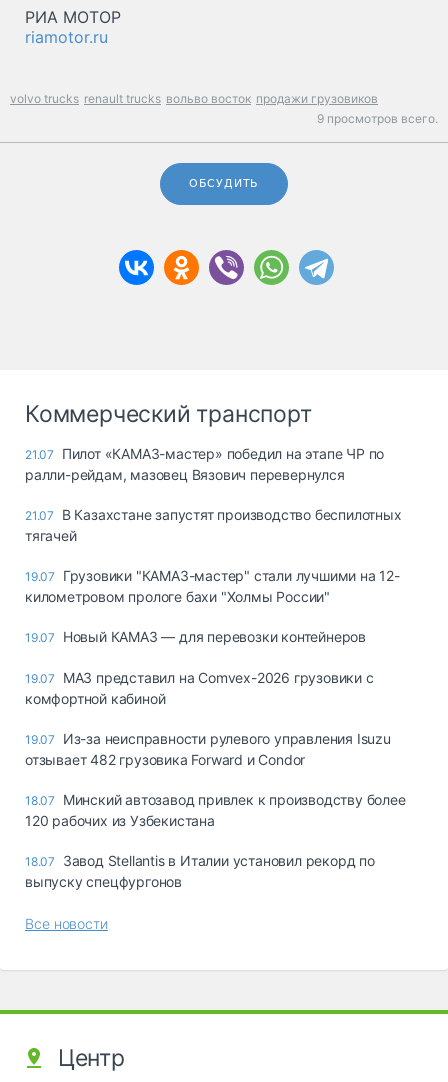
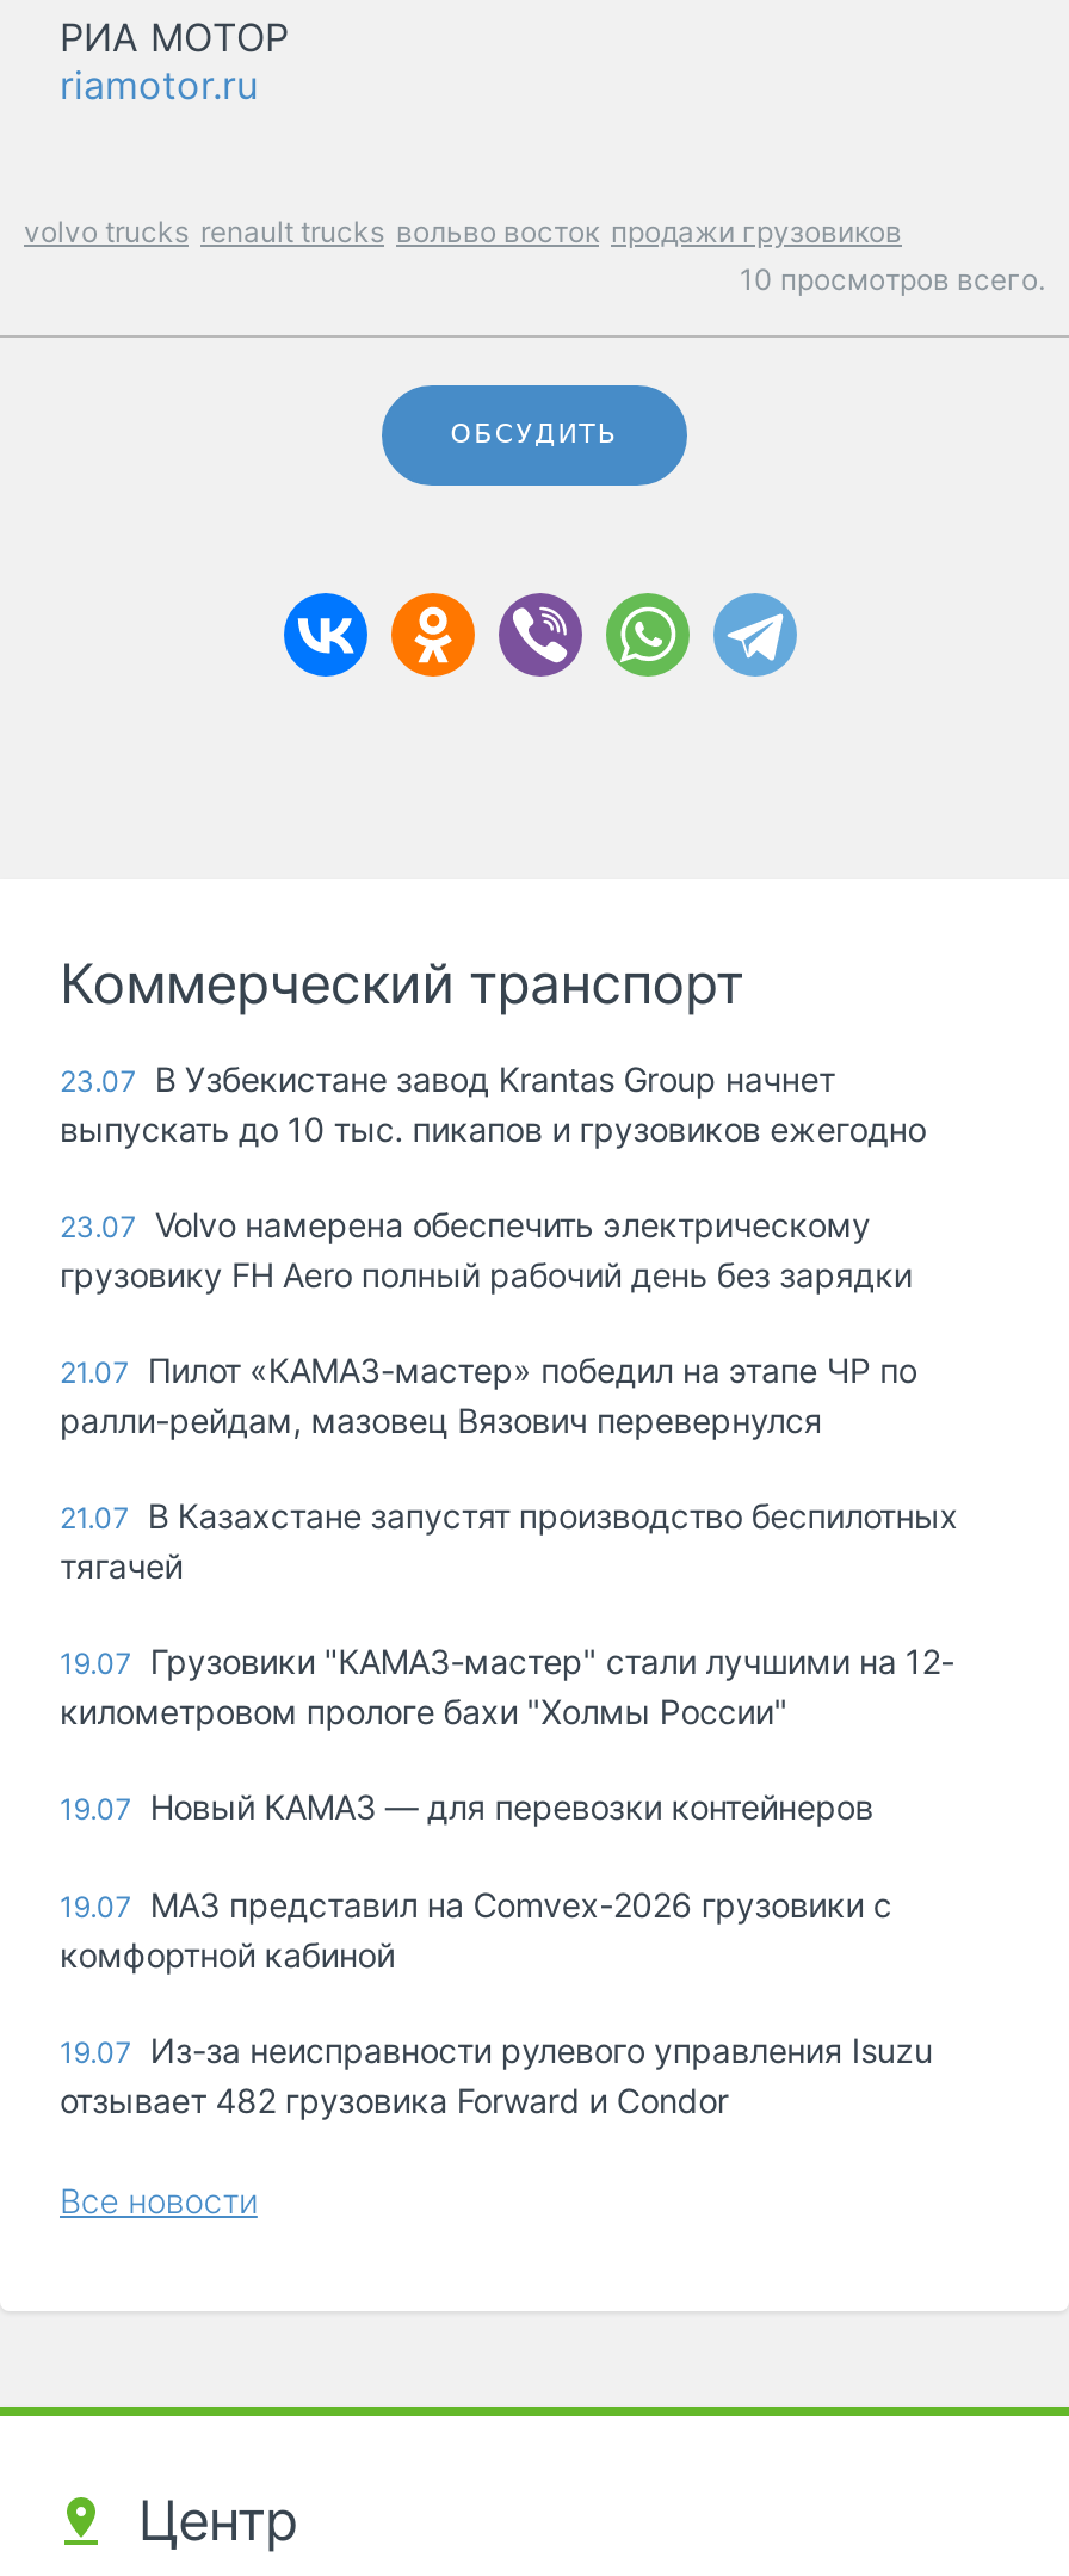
[317,111,438,126] 9 просмотров всего. -> [740,262,1045,297] 10 просмотров всего.
none -> [60,1059,926,1295] 23.07 В Узбекистане завод Krantas Group начнет | выпускать до 10 тыс. пикапов и грузовиков ежегодно | 23.07 Volvo намерена обеспечить электрическому | грузовику FH Aero полный рабочий день без зарядки
moved [25,445,402,768] -> [60,1350,958,2120]: 21.07 Пилот «КАМАЗ-мастер» победил на этапе ЧР по | ралли-рейдам, мазовец Вязович перевернулся | 21.07 В Казахстане запустят производство беспилотных | ... | 19.07 Из-за неисправности рулевого управления Isuzu | отзывает 482 грузовика Forward и Condor
[25,791,406,890] 18.07 Минский автозавод привлек к производству более | 120 рабочих из Узбекистана | 18.07 Завод Stellantis в Италии установил рекорд по | выпуску спецфургонов -> none

